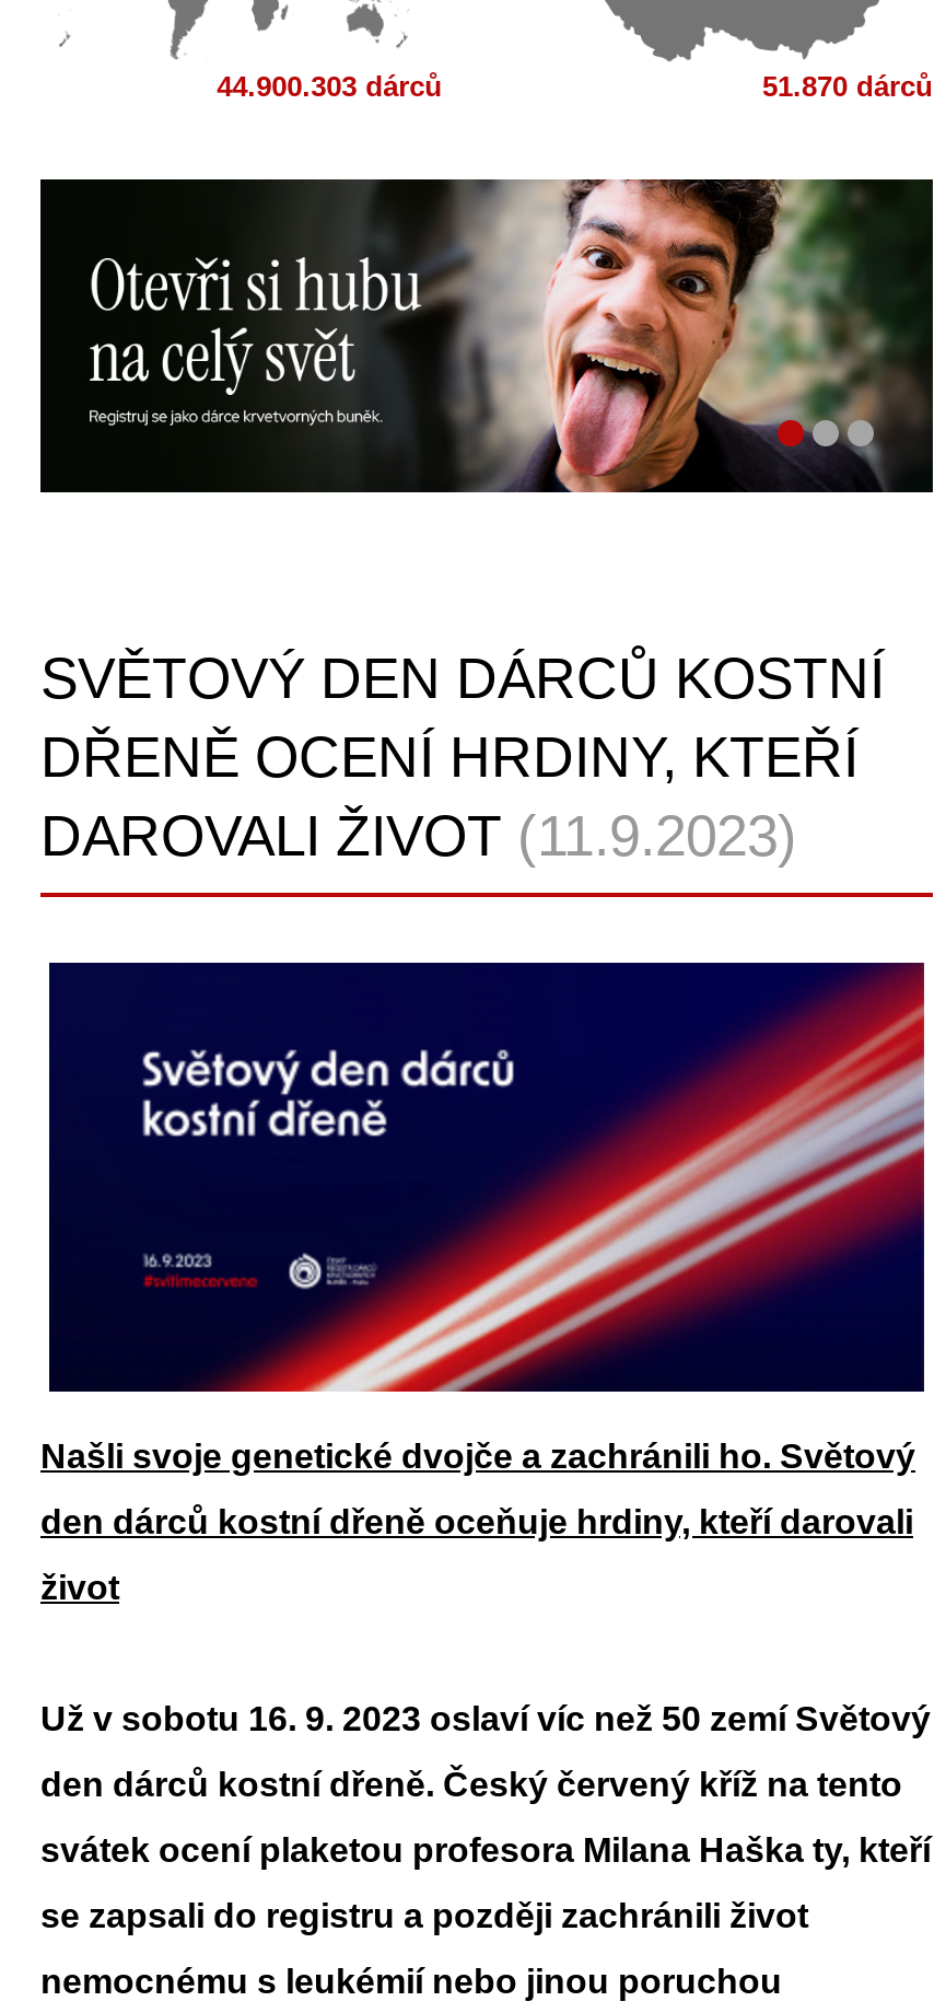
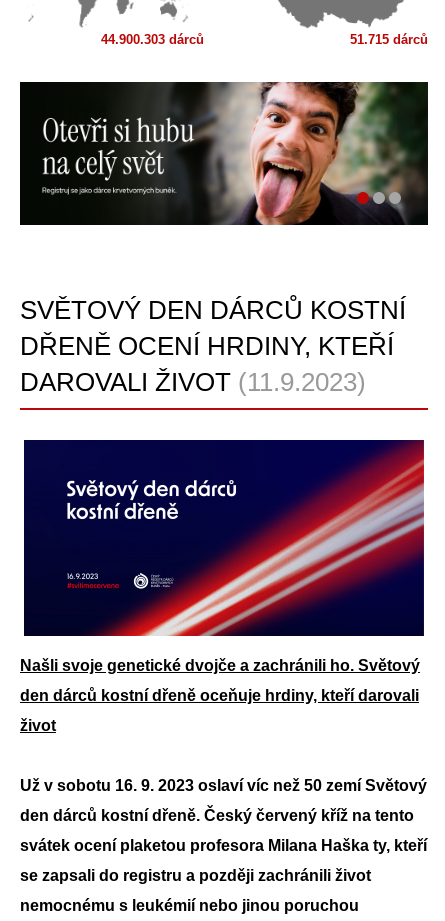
[762,70,933,103] 51.870 dárců -> [350,32,428,47] 51.715 dárců

